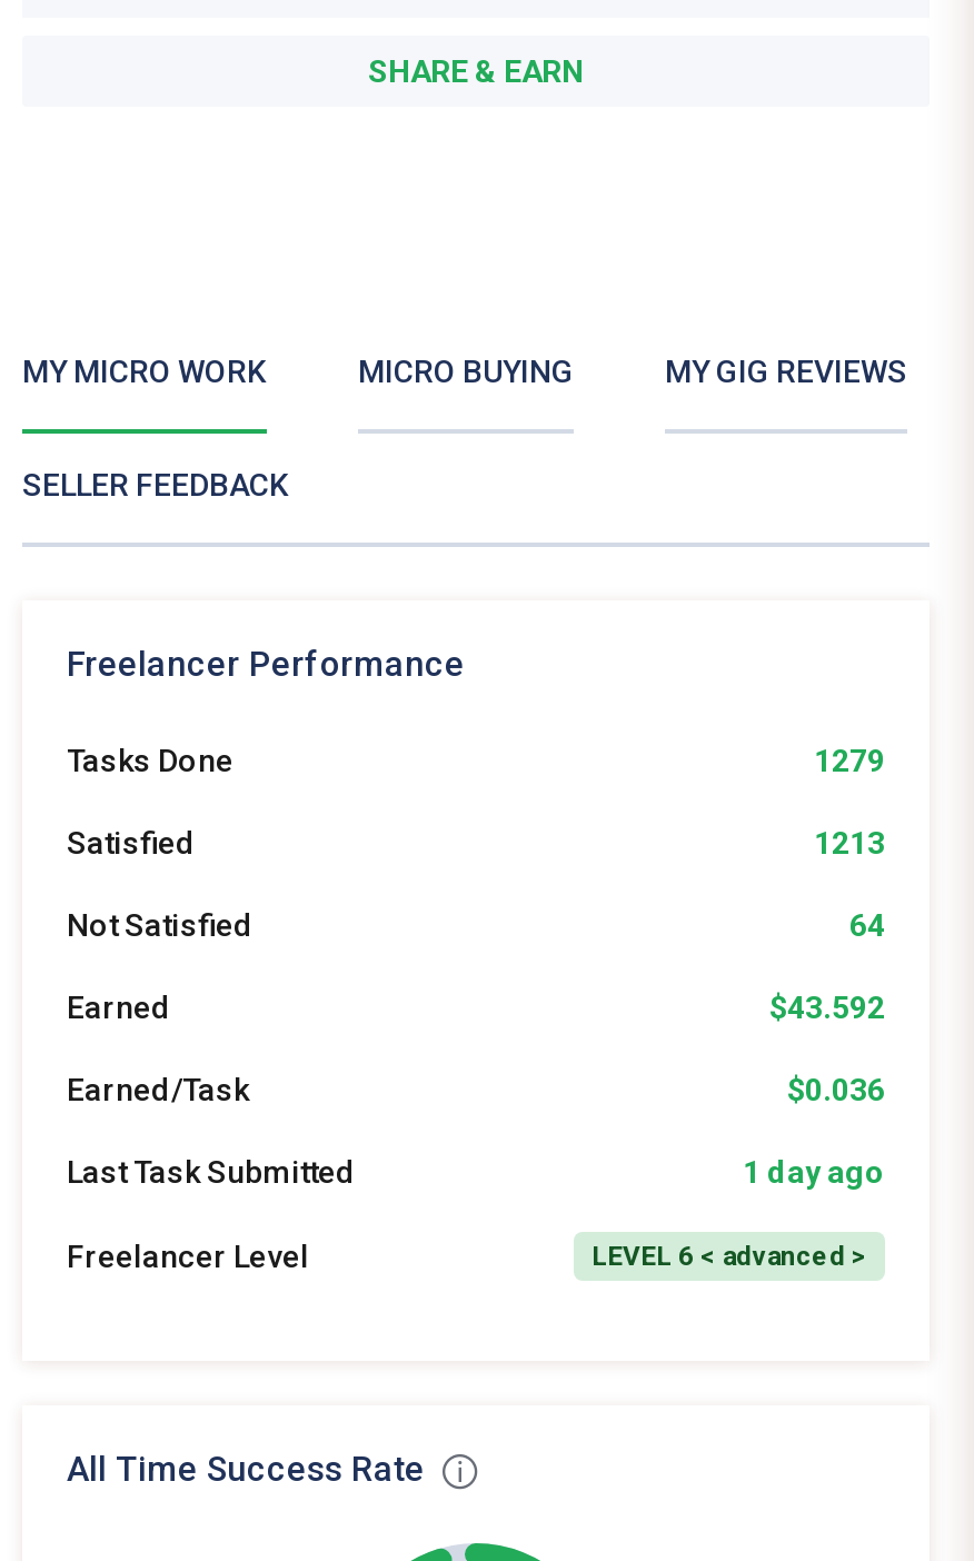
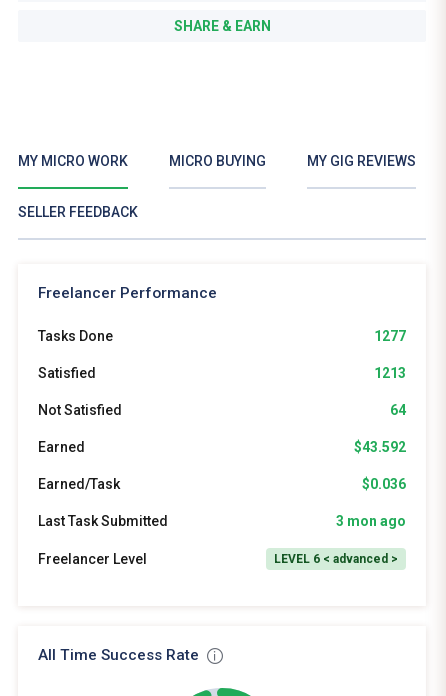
[814,743,885,778] 1279 -> [374,328,406,344] 1277
[743,1154,885,1190] 1 day ago -> [336,513,406,529] 3 mon ago

